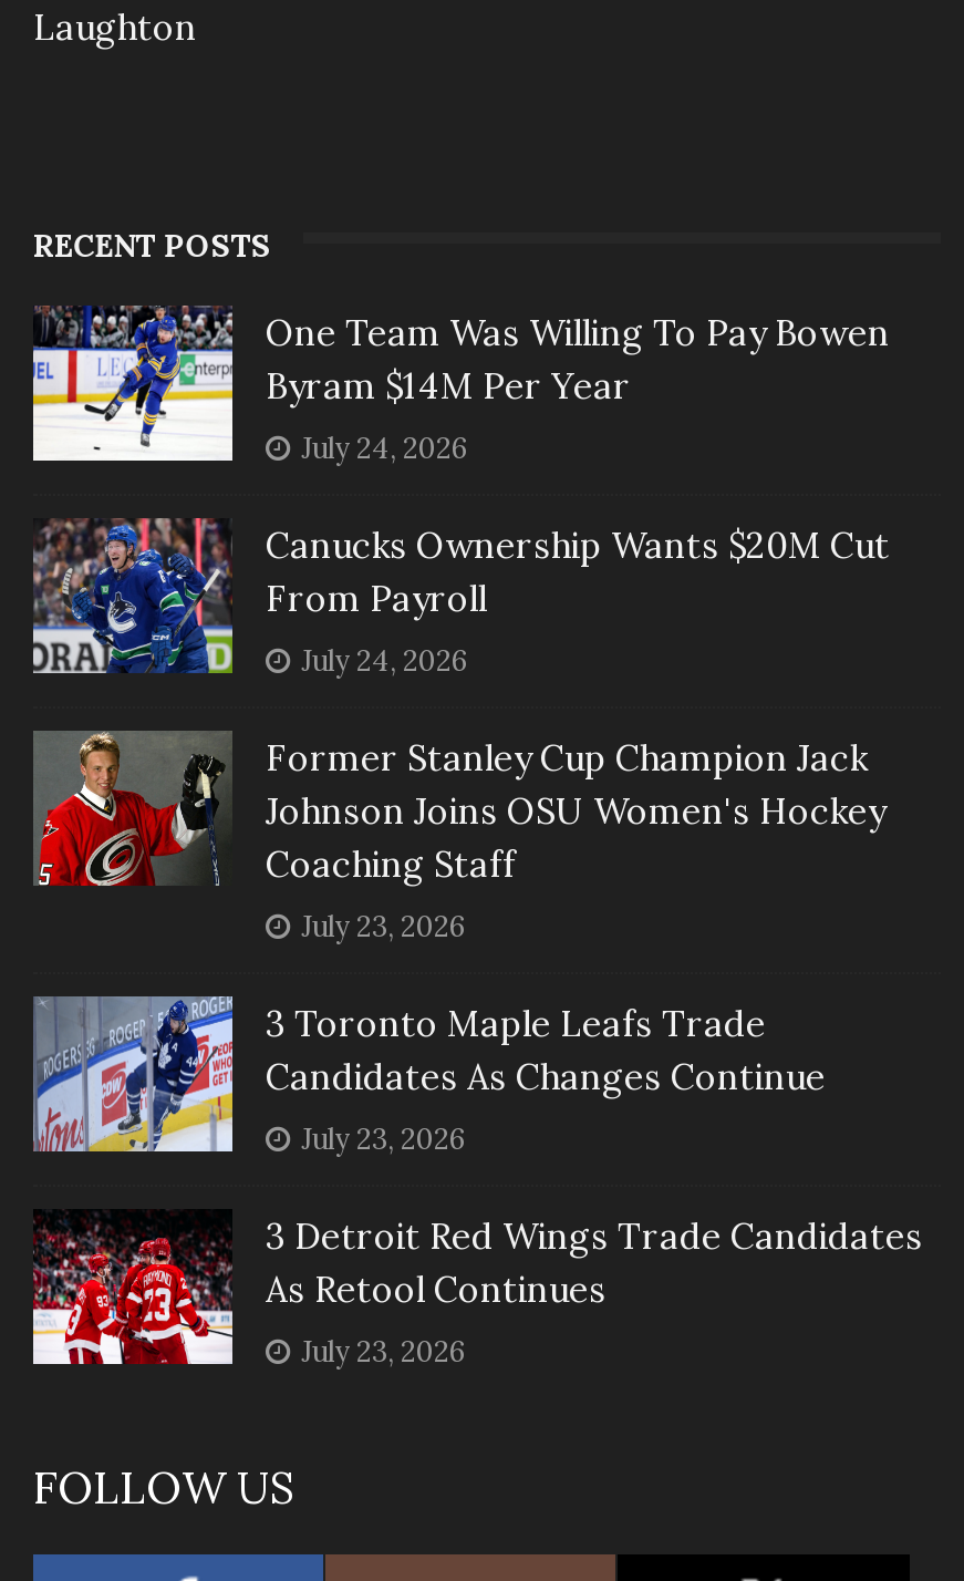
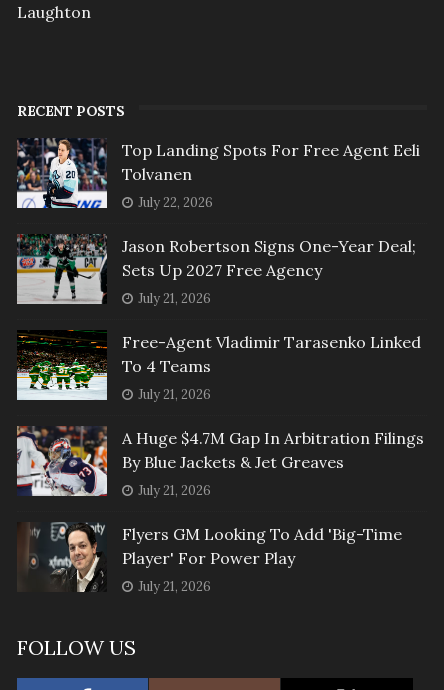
[31,306,890,463] [image] | One Team Was Willing To Pay Bowen | Byram $14M Per Year -> [17,137,420,209] [image] | Top Landing Spots For Free Agent Eeli | Tolvanen
[301,431,469,468] July 24, 2026 -> [138,194,213,211] July 22, 2026
[33,516,890,675] [image] | Canucks Ownership Wants $20M Cut | From Payroll -> [17,234,416,305] [image] | Jason Robertson Signs One-Year Deal; | Sets Up 2027 Free Agency
[301,643,469,681] July 24, 2026 -> [138,290,211,307] July 21, 2026
[33,731,885,888] [image] | Former Stanley Cup Champion Jack | Johnson Joins OSU Women's Hockey | Coaching Staff -> [17,329,421,401] [image] | Free-Agent Vladimir Tarasenko Linked | To 4 Teams
[301,909,467,947] July 23, 2026 -> [138,386,211,403] July 21, 2026
[31,994,826,1154] [image] | 3 Toronto Maple Leafs Trade | Candidates As Changes Continue -> [16,425,424,497] [image] | A Huge $4.7M Gap In Arbitration Filings | By Blue Jackets & Jet Greaves
[301,1122,467,1159] July 23, 2026 -> [138,482,211,499] July 21, 2026
[31,1209,923,1366] [image] | 3 Detroit Red Wings Trade Candidates | As Retool Continues -> [18,522,402,593] [image] | Flyers GM Looking To Add 'Big-Time | Player' For Power Play
[301,1334,467,1372] July 23, 2026 -> [138,578,211,595] July 21, 2026

